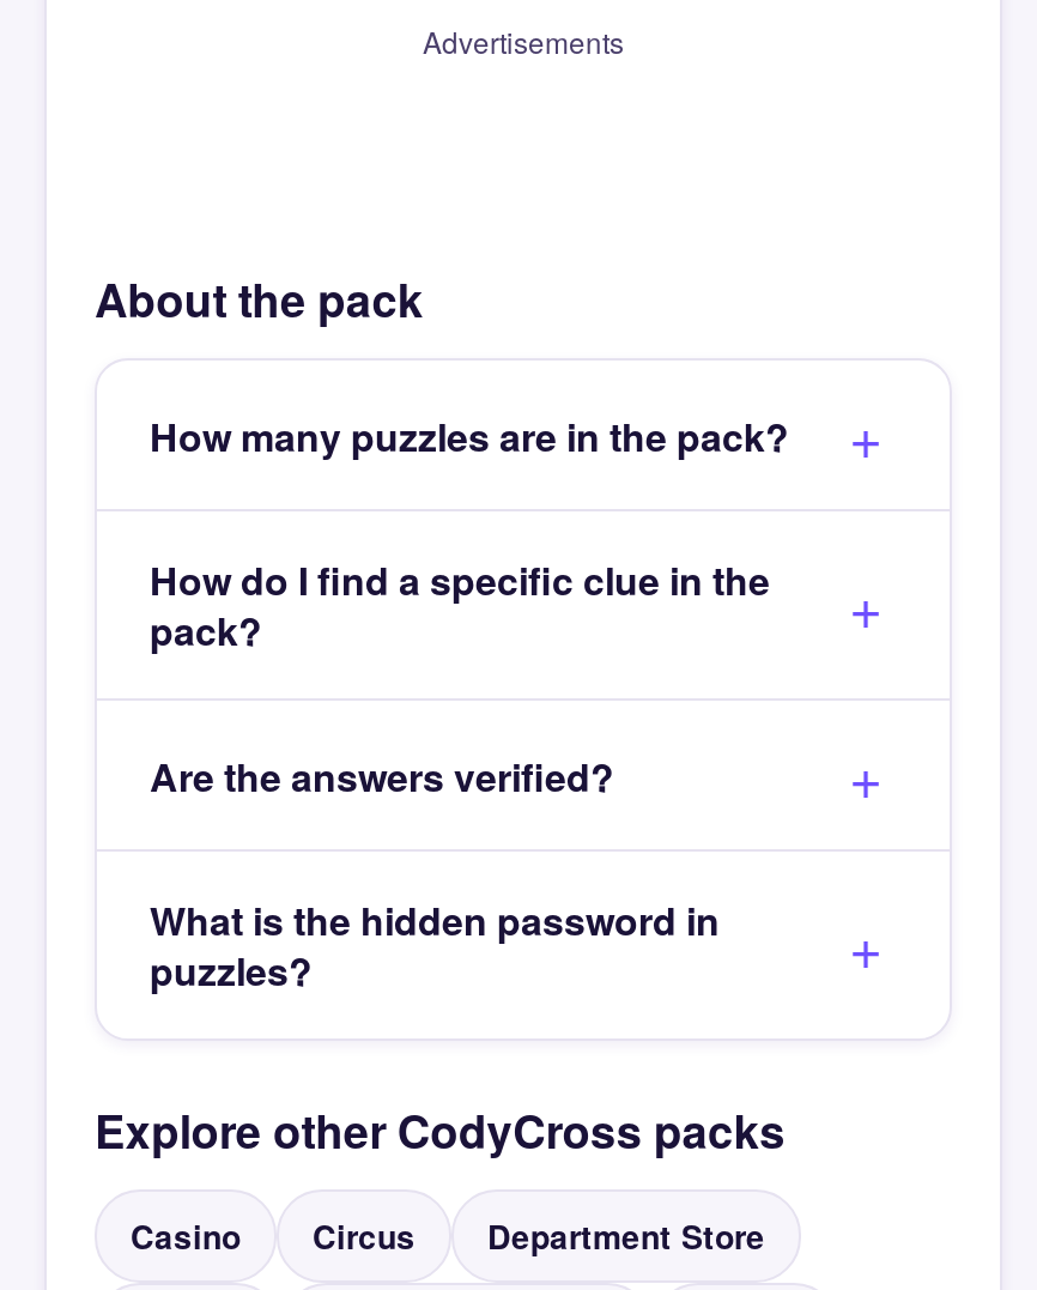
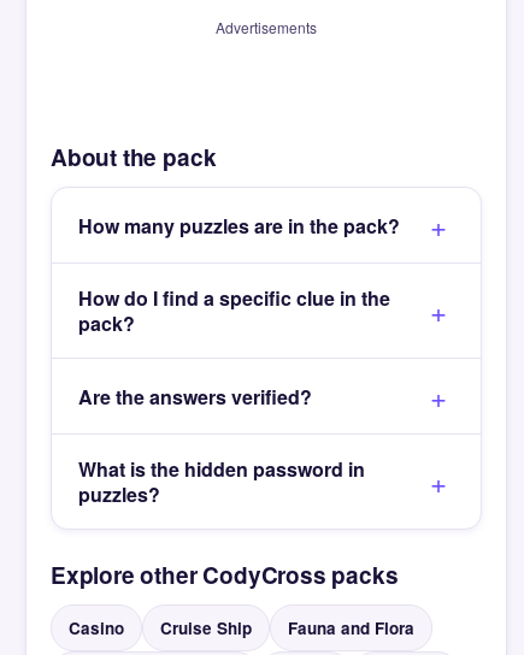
[313,1213,765,1259] Circus | Department Store -> [160,616,414,639] Cruise Ship | Fauna and Flora

